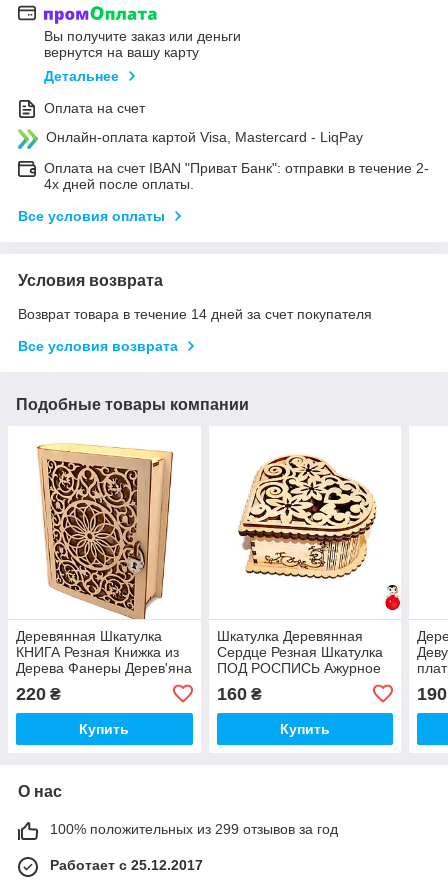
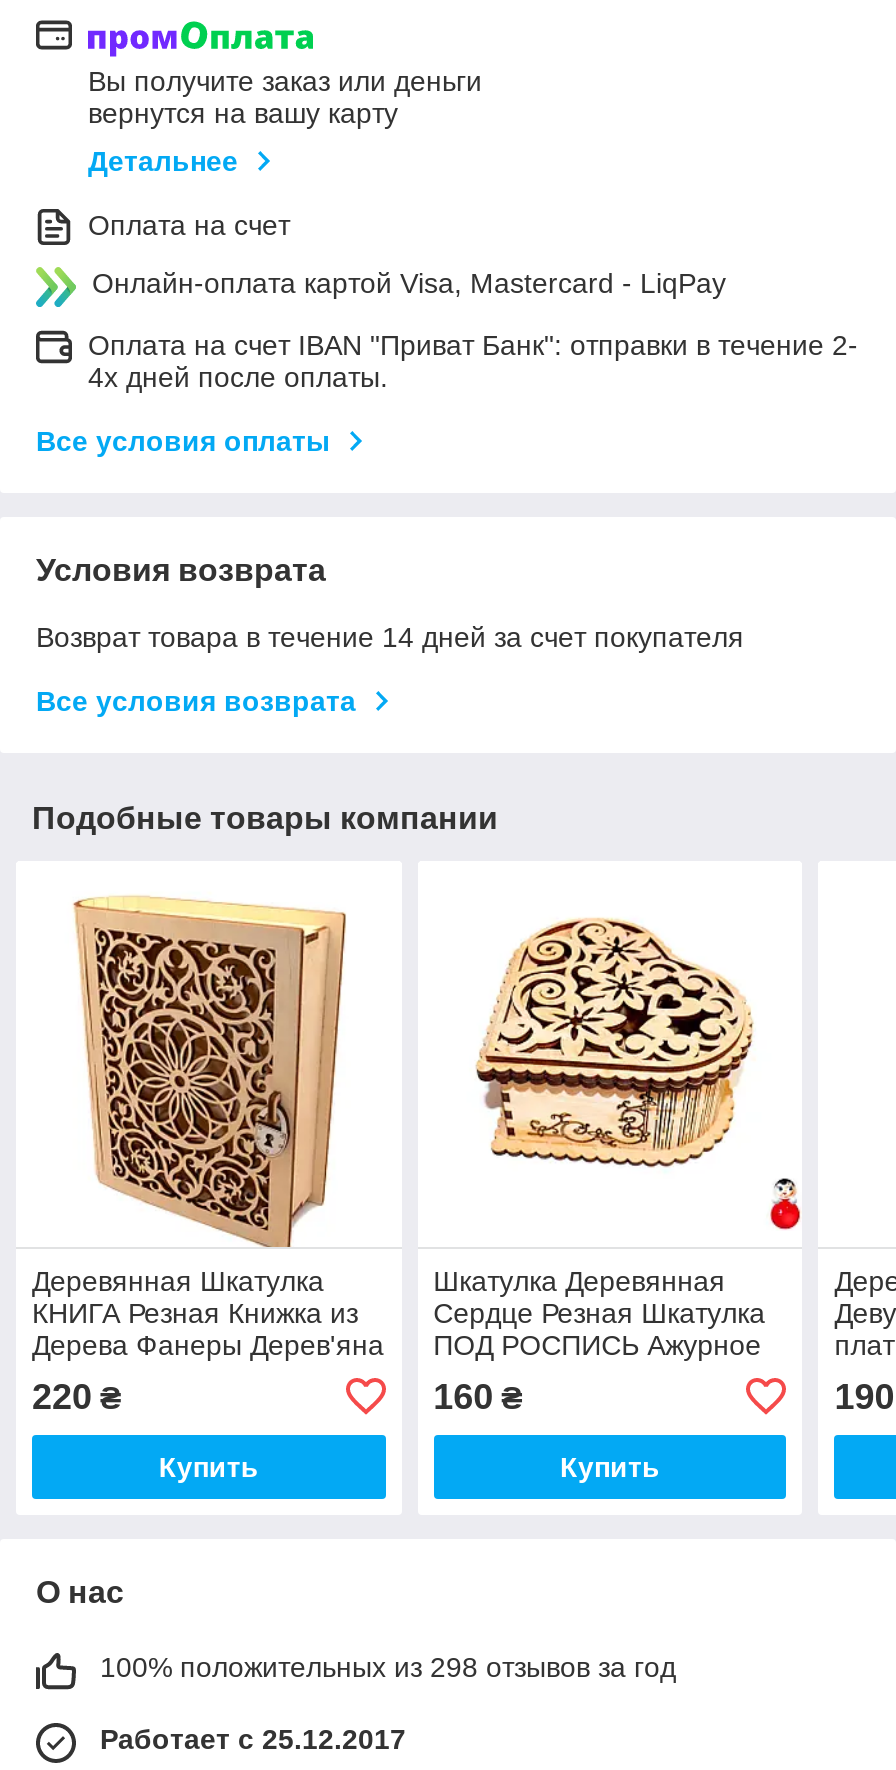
[50,821,338,837] 100% положительных из 299 отзывов за год -> [100,1651,676,1683] 100% положительных из 298 отзывов за год

